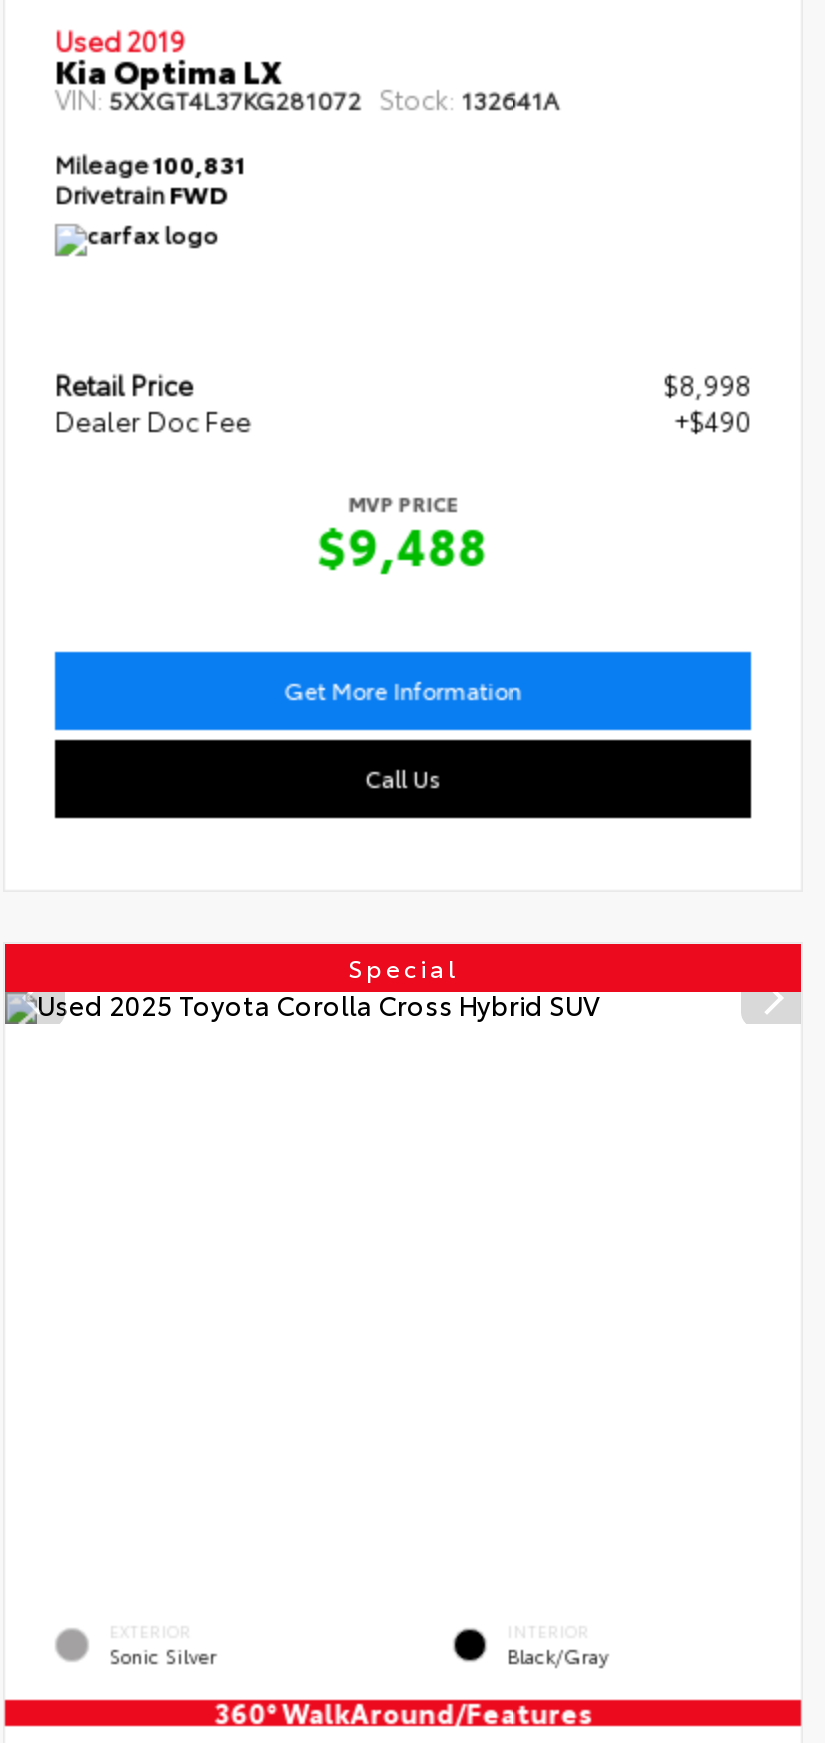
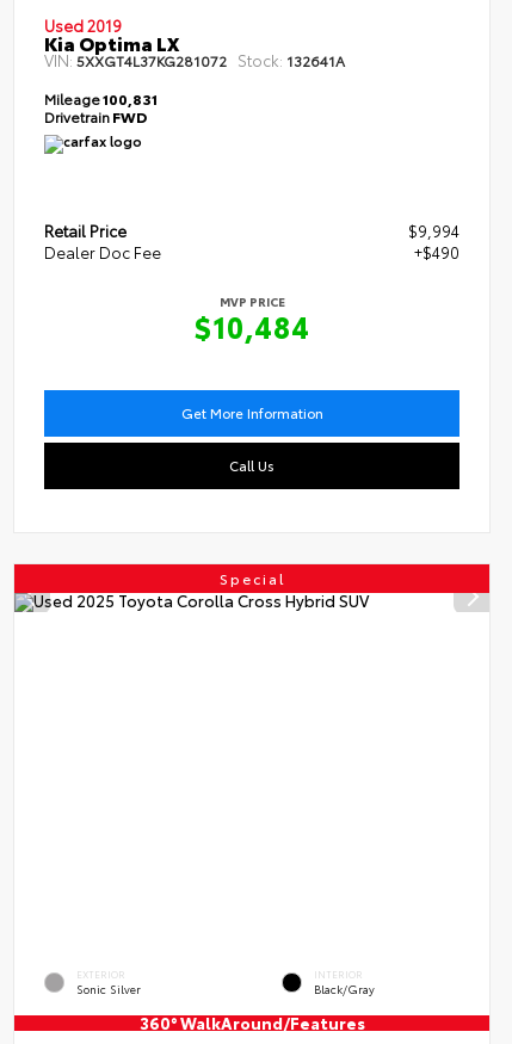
[663,367,751,403] $8,998 -> [408,220,459,242] $9,994
[318,510,488,578] $9,488 -> [194,305,310,346] $10,484

